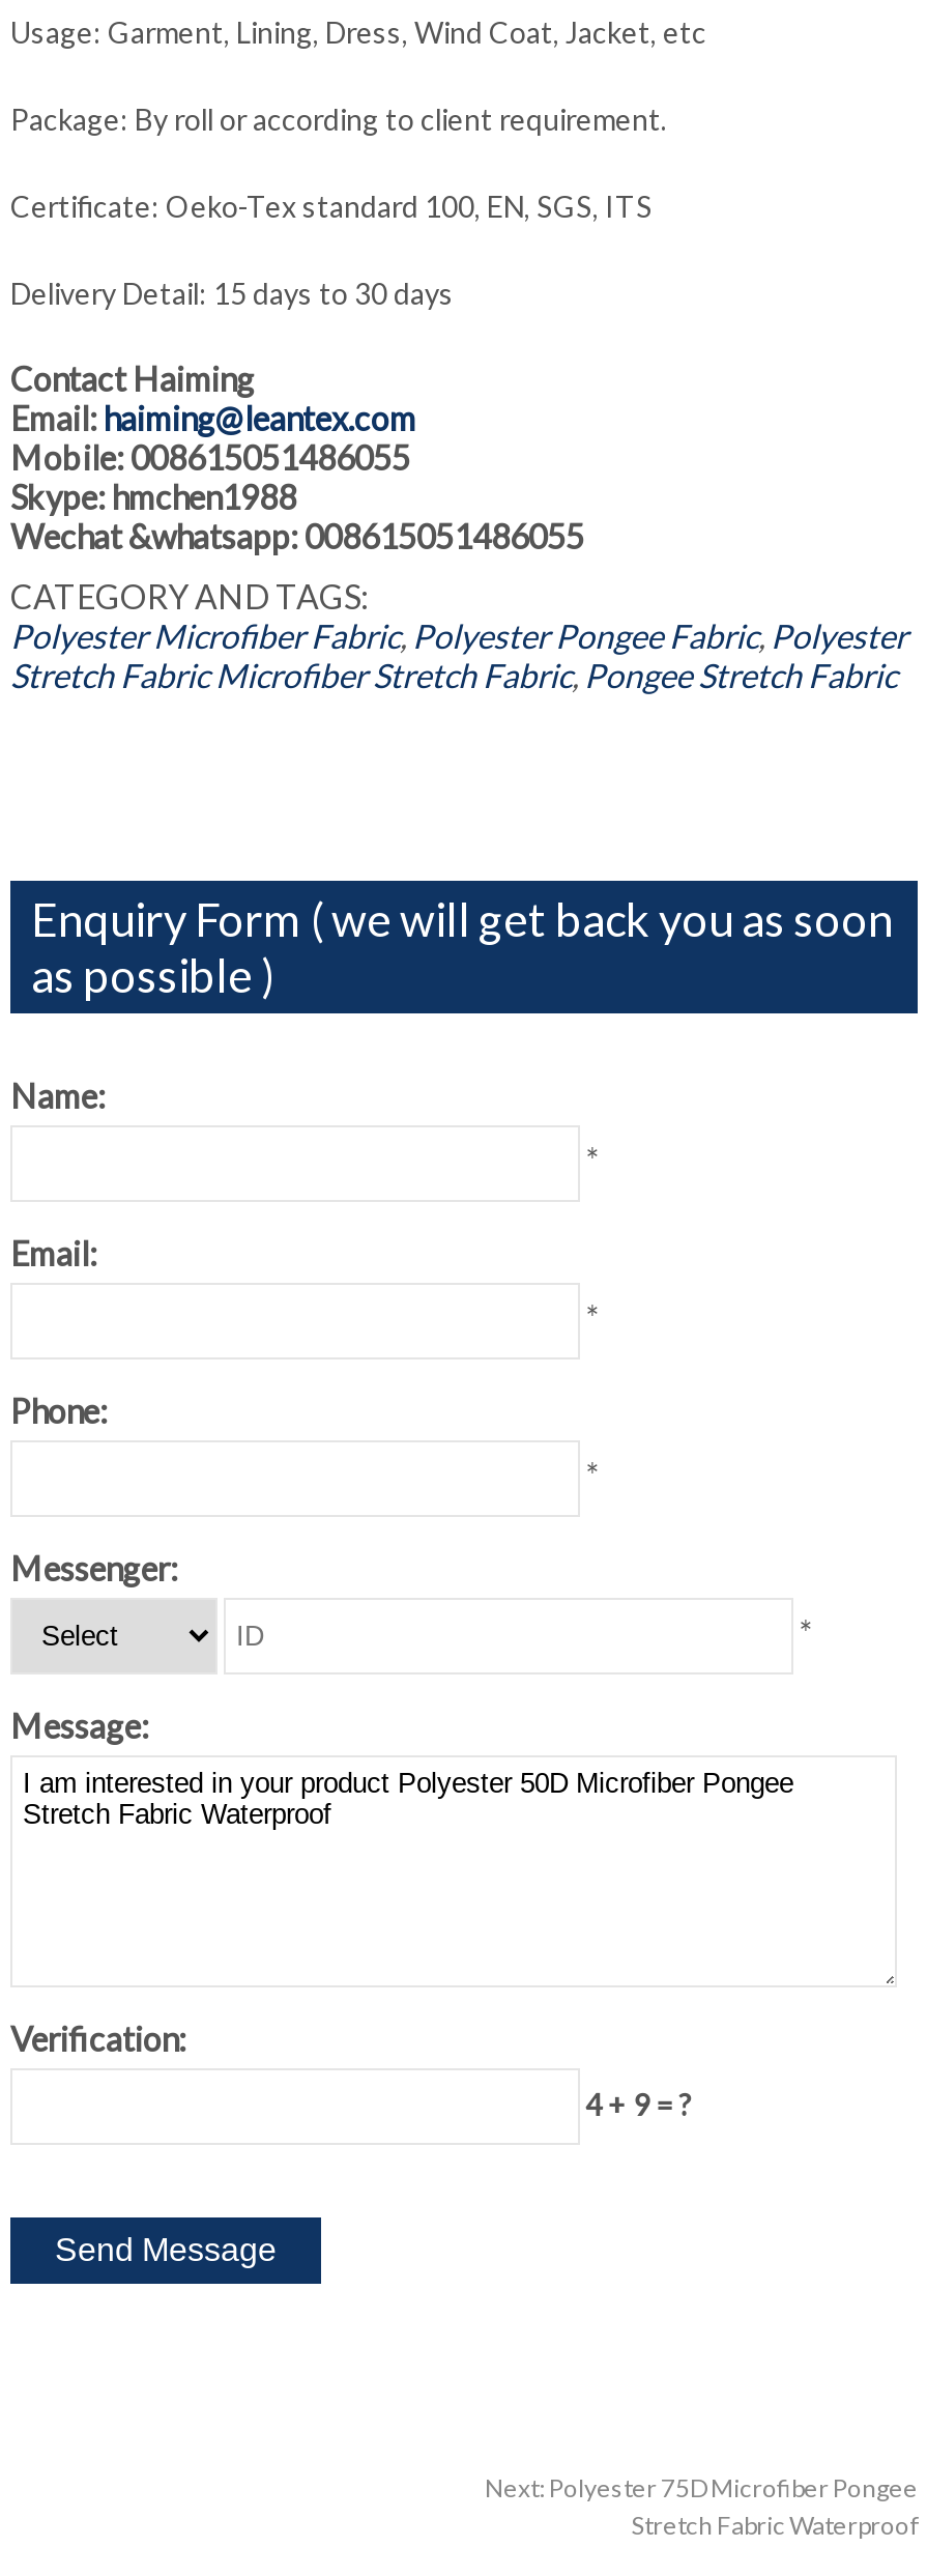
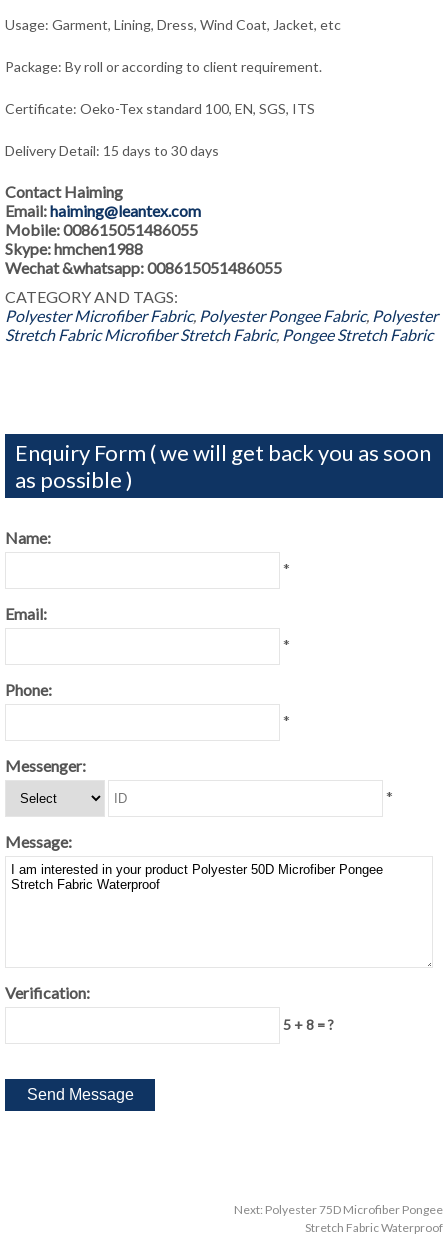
[580,2087,691,2122] 4 + 9 = ? -> [280,1016,334,1033] 5 + 8 = ?

